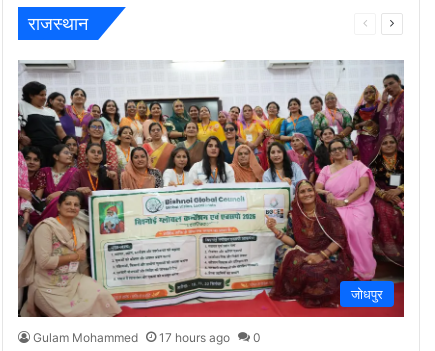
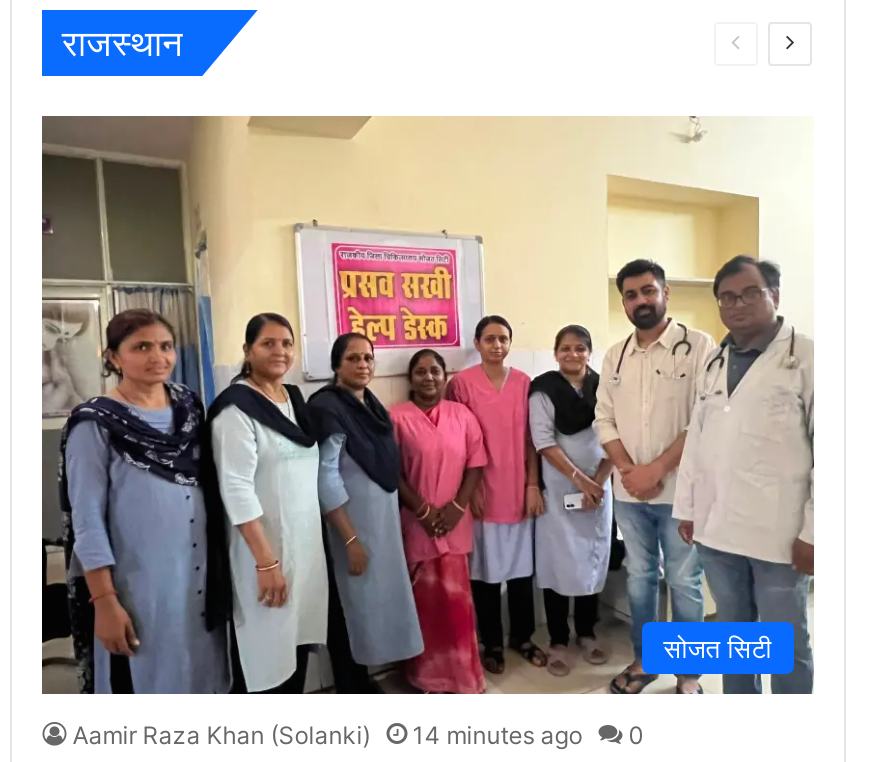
[17,60,405,318] [image] | जोधपुर -> [40,114,816,696] [image] | सोजत सिटी
[33,330,230,345] Gulam Mohammed | 17 hours ago -> [73,720,583,750] Aamir Raza Khan (Solanki) | 14 minutes ago

